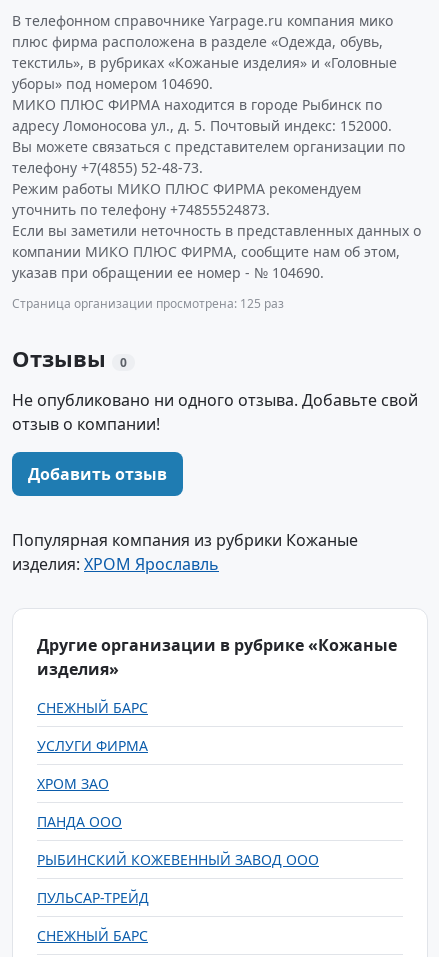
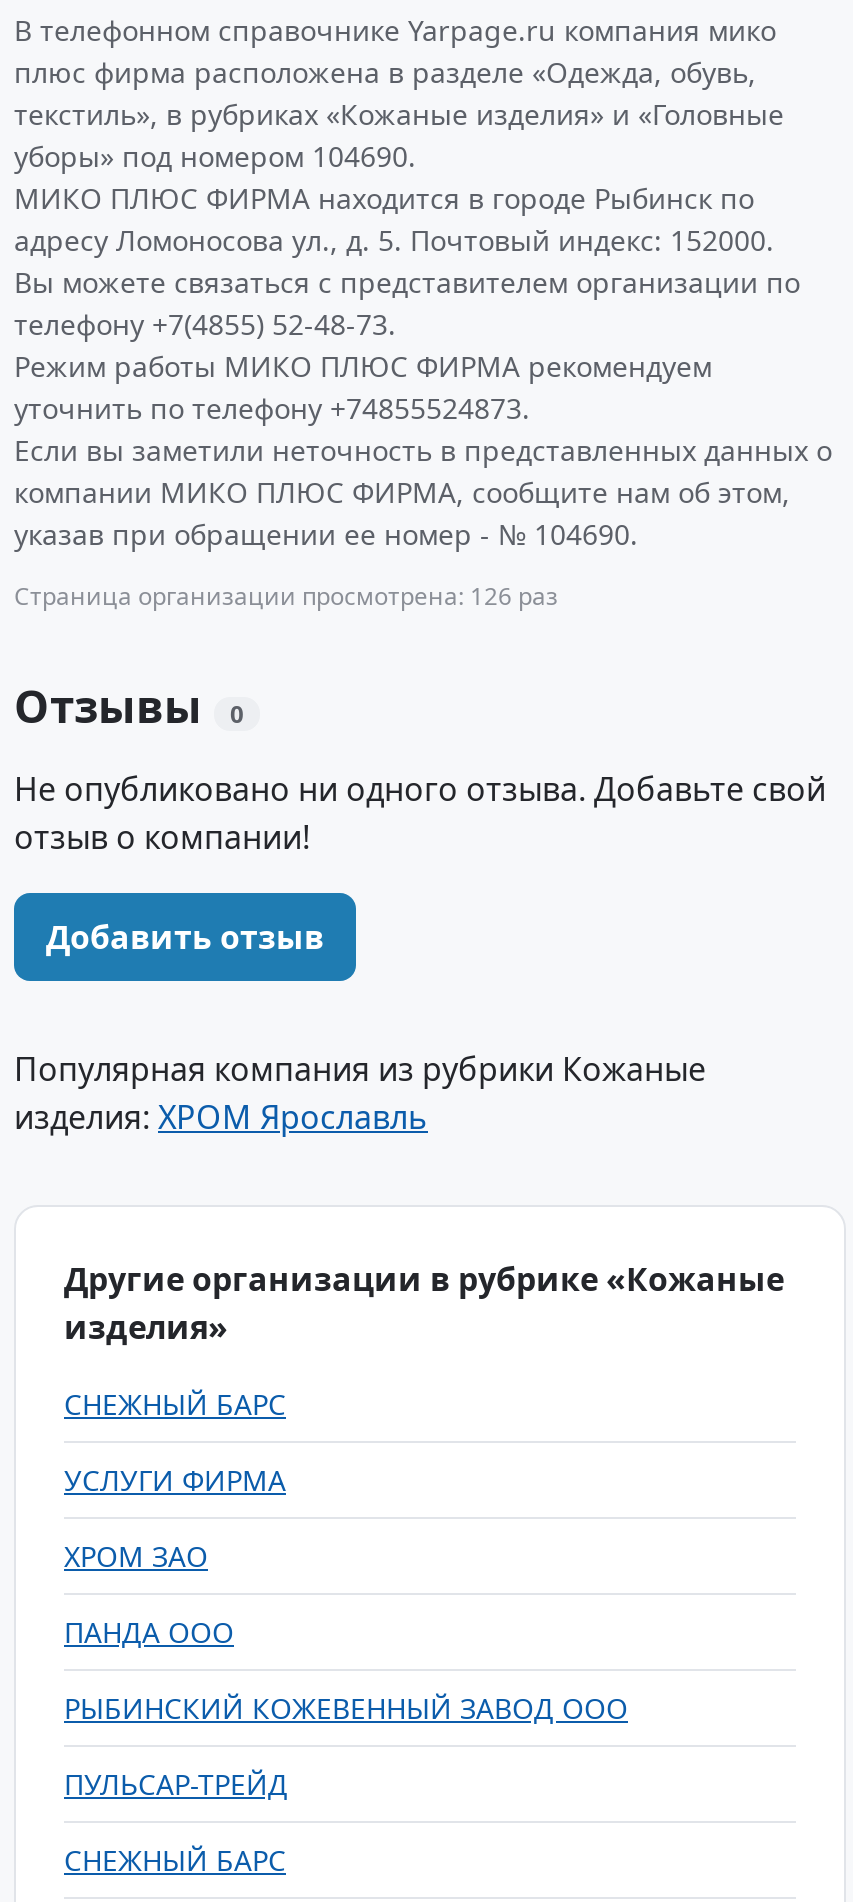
[12,295,284,312] Страница организации просмотрена: 125 раз -> [14,579,558,613] Страница организации просмотрена: 126 раз

